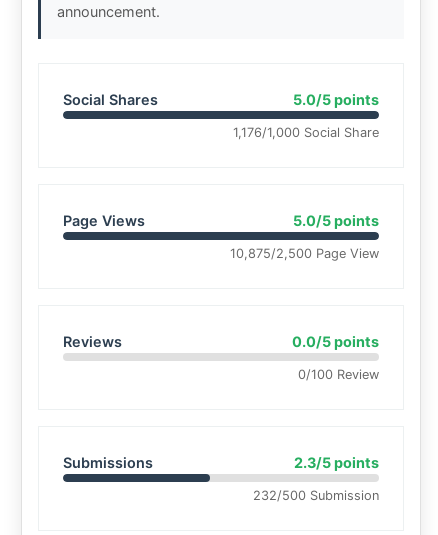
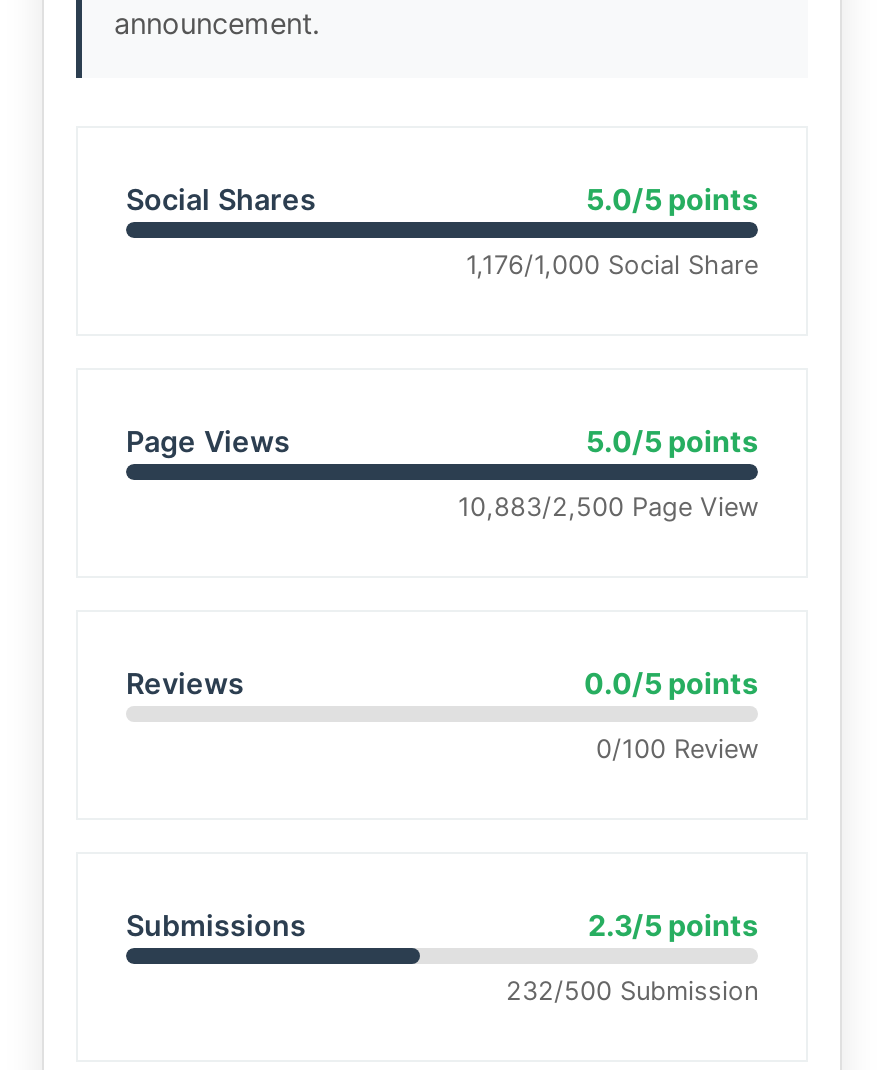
[230,246,379,261] 10,875/2,500 Page View -> [458,492,758,522] 10,883/2,500 Page View

